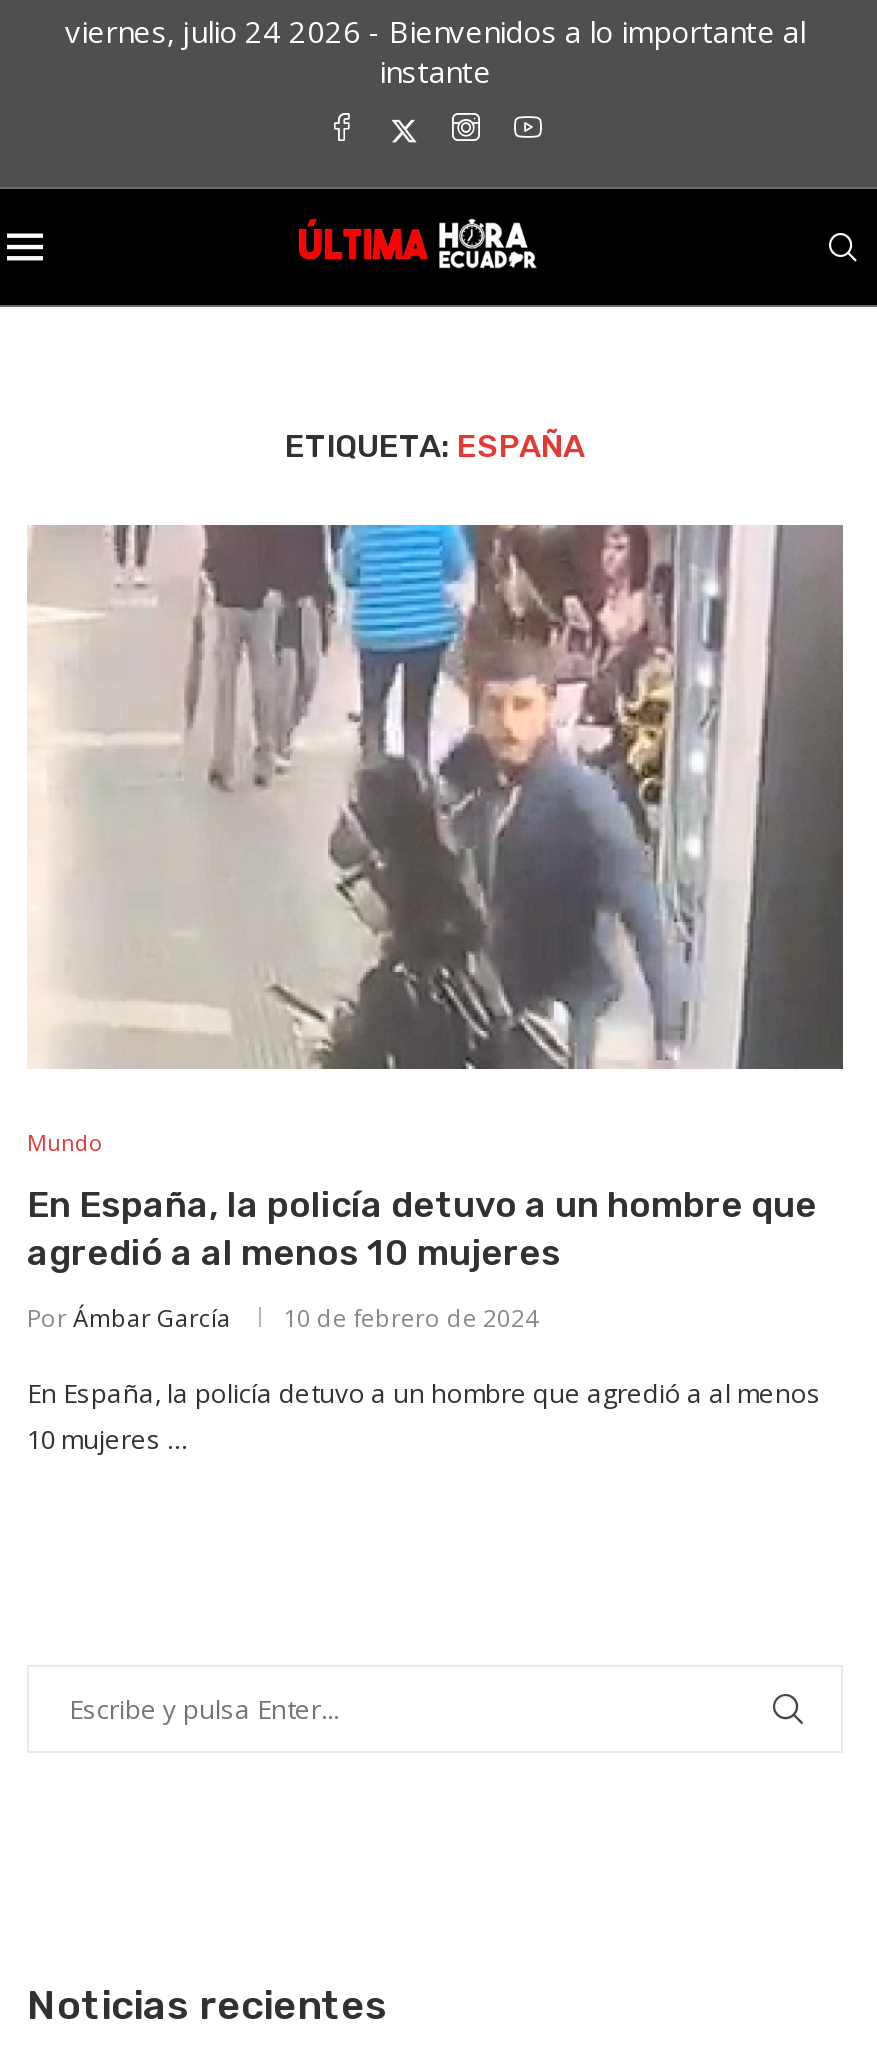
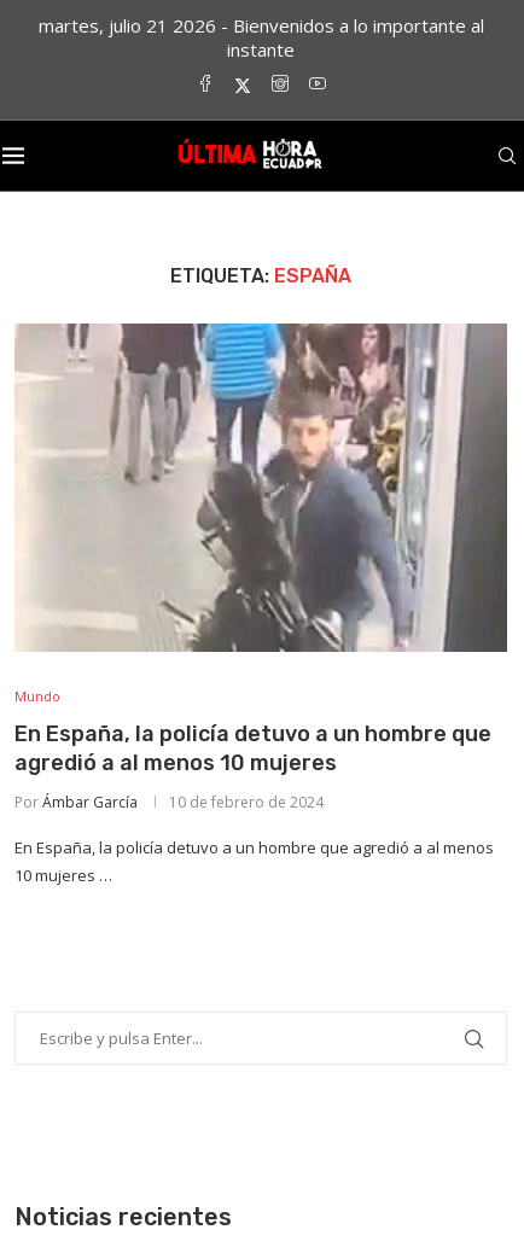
[65,11,805,51] viernes, julio 24 2026 - Bienvenidos a lo importante al -> [38,13,484,37] martes, julio 21 2026 - Bienvenidos a lo importante al

